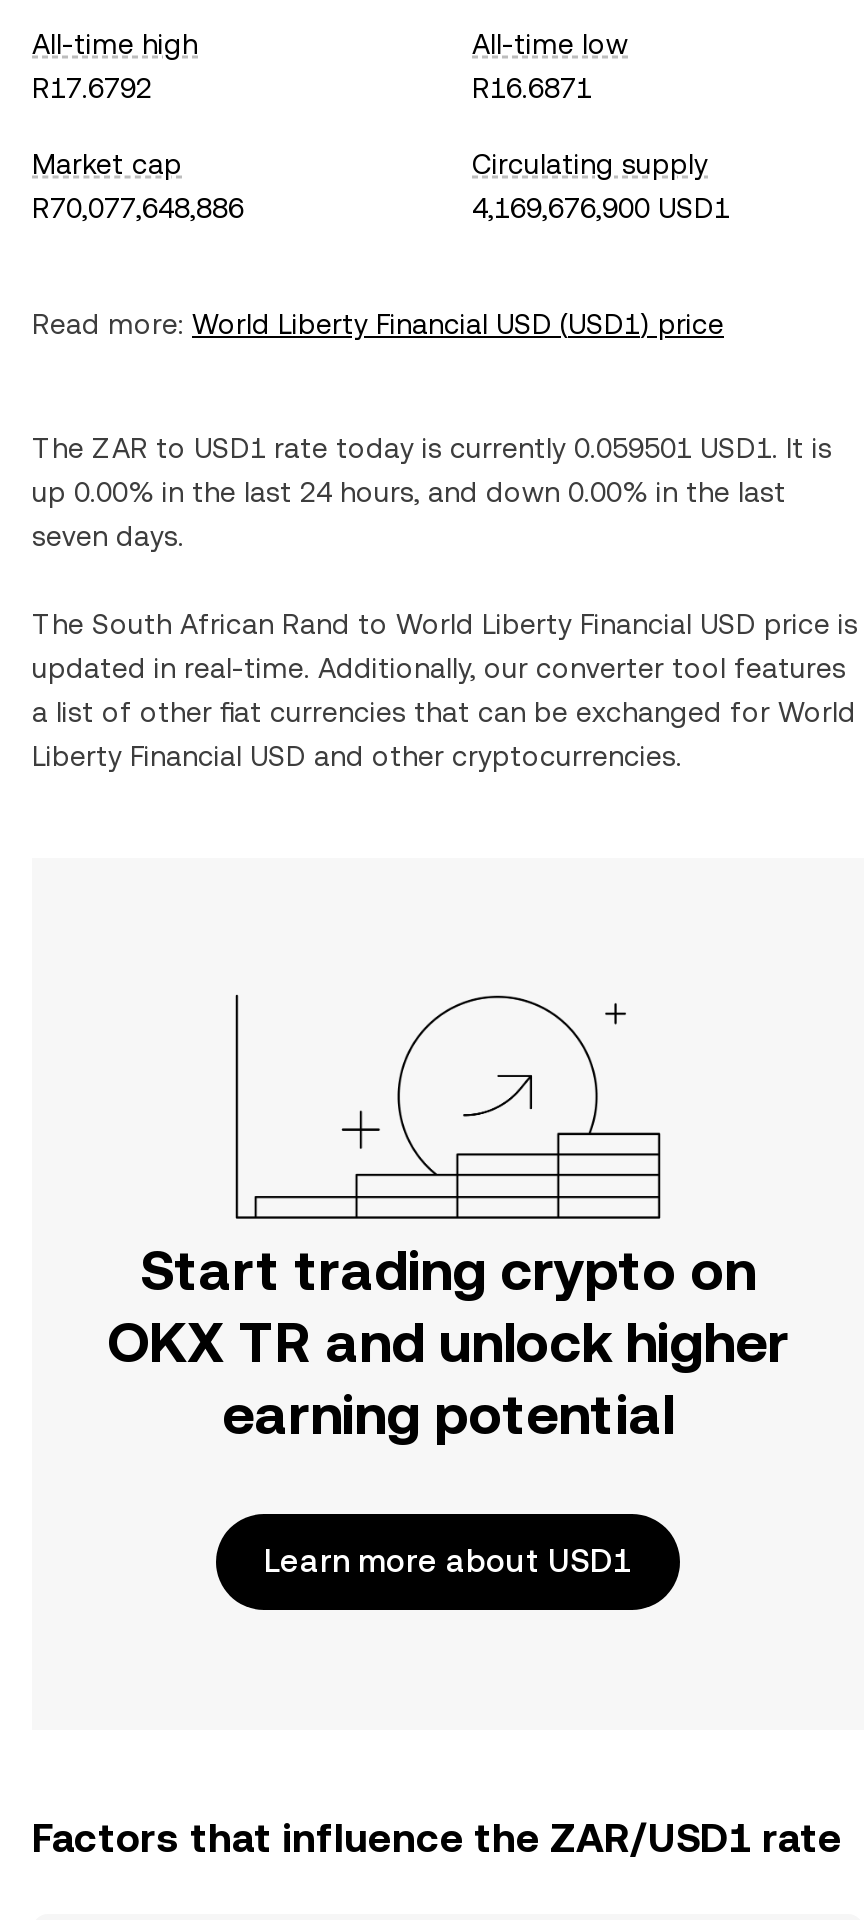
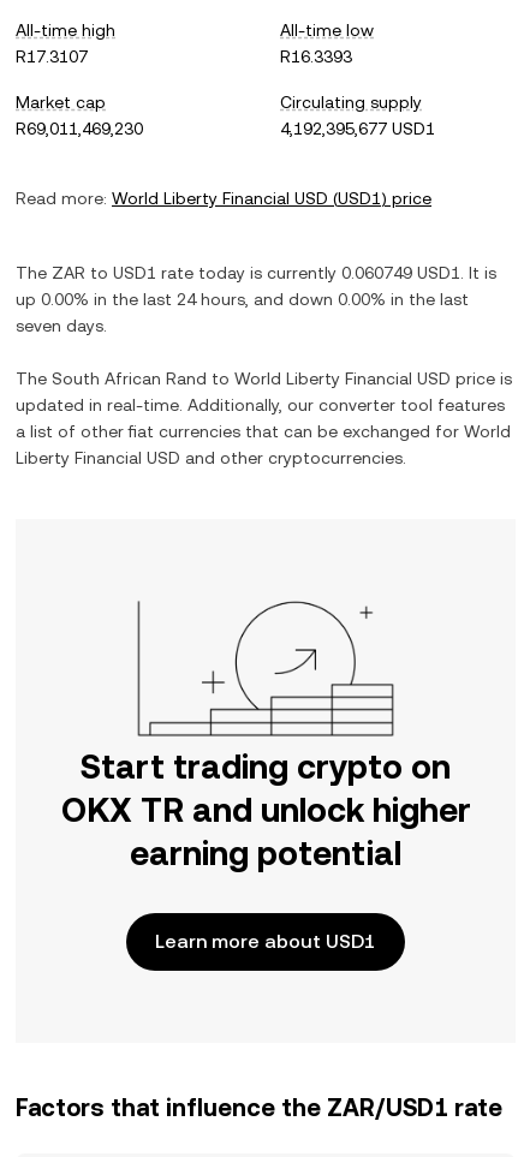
[32,72,152,104] R17.6792 -> [16,47,88,66] R17.3107
[472,72,592,104] R16.6871 -> [280,47,352,66] R16.3393
[32,192,244,224] R70,077,648,886 -> [16,119,143,138] R69,011,469,230
[472,192,730,224] 4,169,676,900 USD1 -> [280,119,435,138] 4,192,395,677 USD1
[32,432,832,464] The ZAR to USD1 rate today is currently 0.059501 USD1. It is -> [16,263,496,282] The ZAR to USD1 rate today is currently 0.060749 USD1. It is

